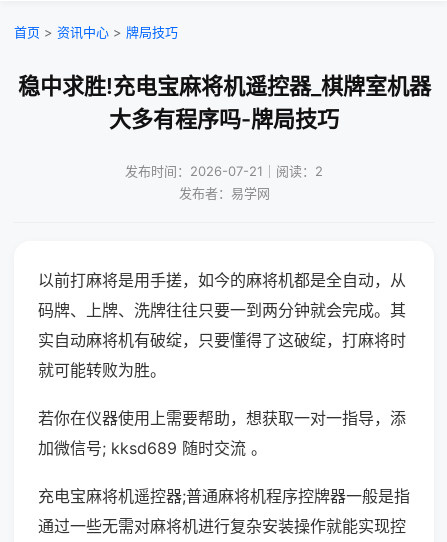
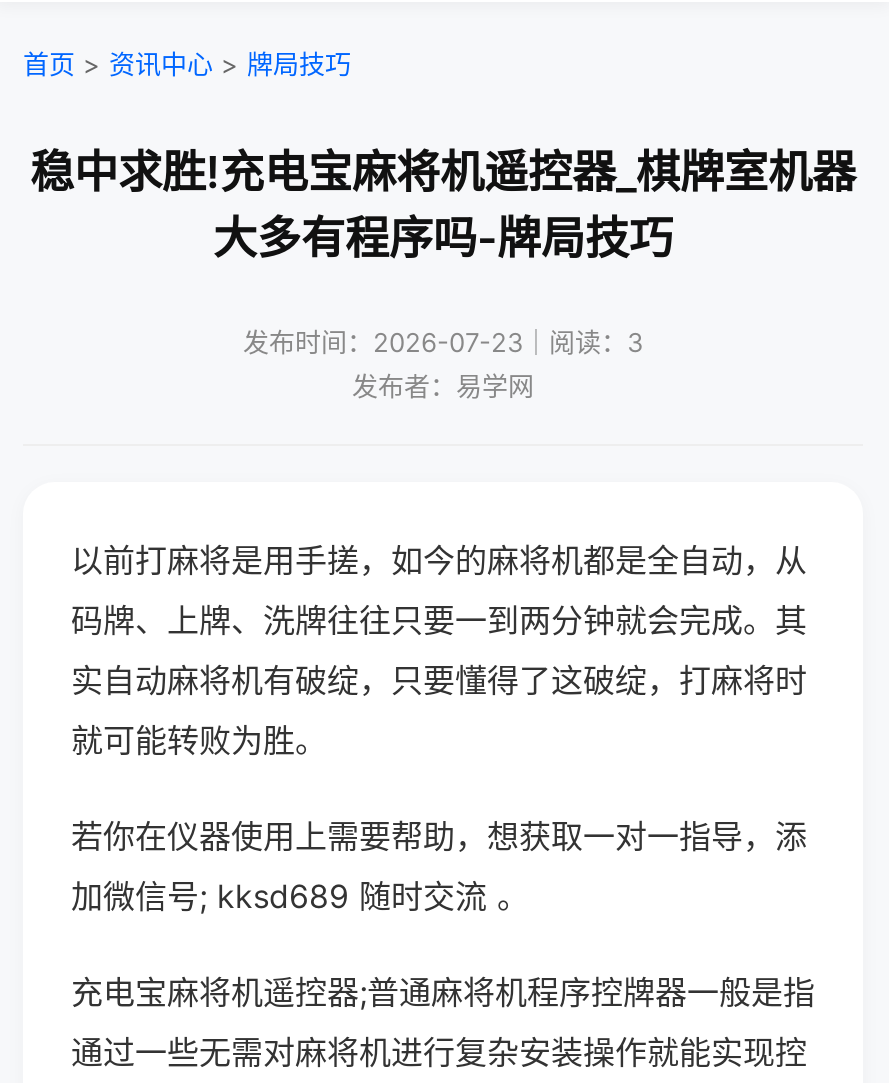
[125,163,323,179] 发布时间：2026-07-21｜阅读：2 -> [243,326,643,358] 发布时间：2026-07-23｜阅读：3

